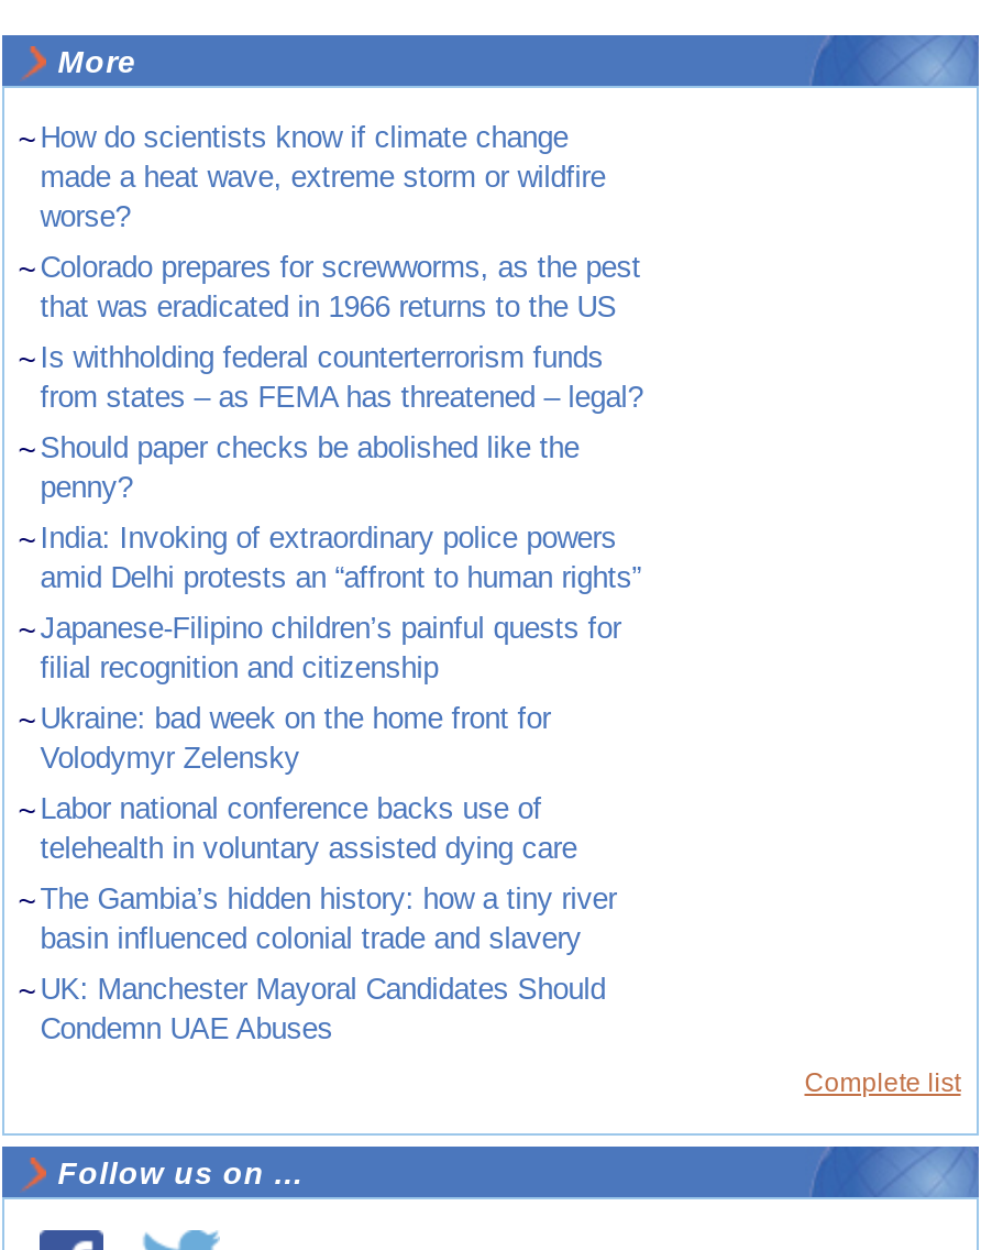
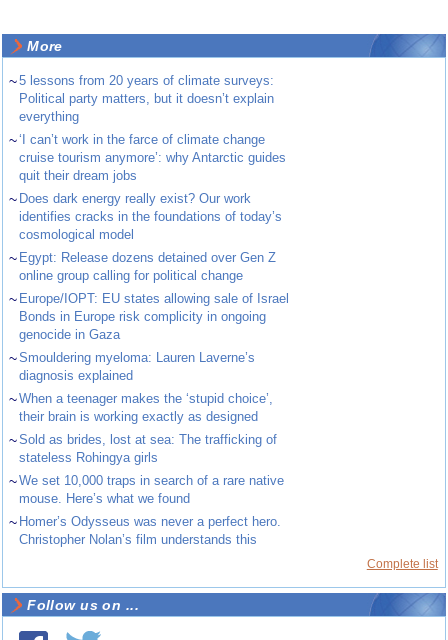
[18,120,605,233] ~ How do scientists know if climate change | made a heat wave, extreme storm or wildfire | worse? -> [9,73,274,124] ~ 5 lessons from 20 years of climate surveys: | Political party matters, but it doesn’t explain | everything
[18,250,641,323] ~ Colorado prepares for screwworms, as the pest | that was eradicated in 1966 returns to the US -> [9,132,286,183] ~ ‘I can’t work in the farce of climate change | cruise tourism anymore’: why Antarctic guides | quit their dream jobs
[18,340,643,413] ~ Is withholding federal counterterrorism funds | from states – as FEMA has threatened – legal? -> [9,191,282,242] ~ Does dark energy really exist? Our work | identifies cracks in the foundations of today’s | cosmological model
[18,431,579,503] ~ Should paper checks be abolished like the | penny? -> [9,250,276,283] ~ Egypt: Release dozens detained over Gen Z | online group calling for political change
[18,521,641,594] ~ India: Invoking of extraordinary police powers | amid Delhi protests an “affront to human rights” -> [9,291,289,342] ~ Europe/IOPT: EU states allowing sale of Israel | Bonds in Europe risk complicity in ongoing | genocide in Gaza
[18,611,621,684] ~ Japanese-Filipino children’s painful quests for | filial recognition and citizenship -> [9,350,255,383] ~ Smouldering myeloma: Lauren Laverne’s | diagnosis explained
[18,701,550,774] ~ Ukraine: bad week on the home front for | Volodymyr Zelensky -> [9,391,273,424] ~ When a teenager makes the ‘stupid choice’, | their brain is working exactly as designed
[18,792,577,864] ~ Labor national conference backs use of | telehealth in voluntary assisted dying care -> [9,432,277,465] ~ Sold as brides, lost at sea: The trafficking of | stateless Rohingya girls
[18,882,616,954] ~ The Gambia’s hidden history: how a tiny river | basin influenced colonial trade and slavery -> [9,473,284,506] ~ We set 10,000 traps in search of a rare native | mouse. Here’s what we found
[18,972,605,1045] ~ UK: Manchester Mayoral Candidates Should | Condemn UAE Abuses -> [9,514,281,547] ~ Homer’s Odysseus was never a perfect hero. | Christopher Nolan’s film understands this

